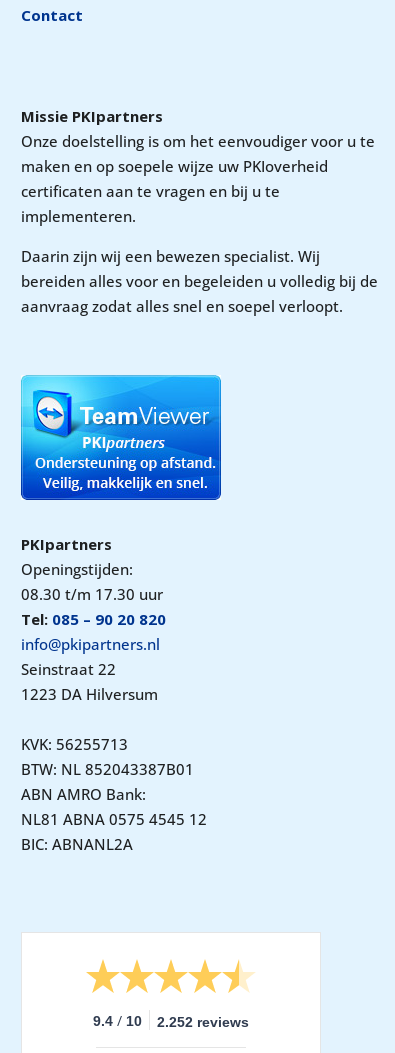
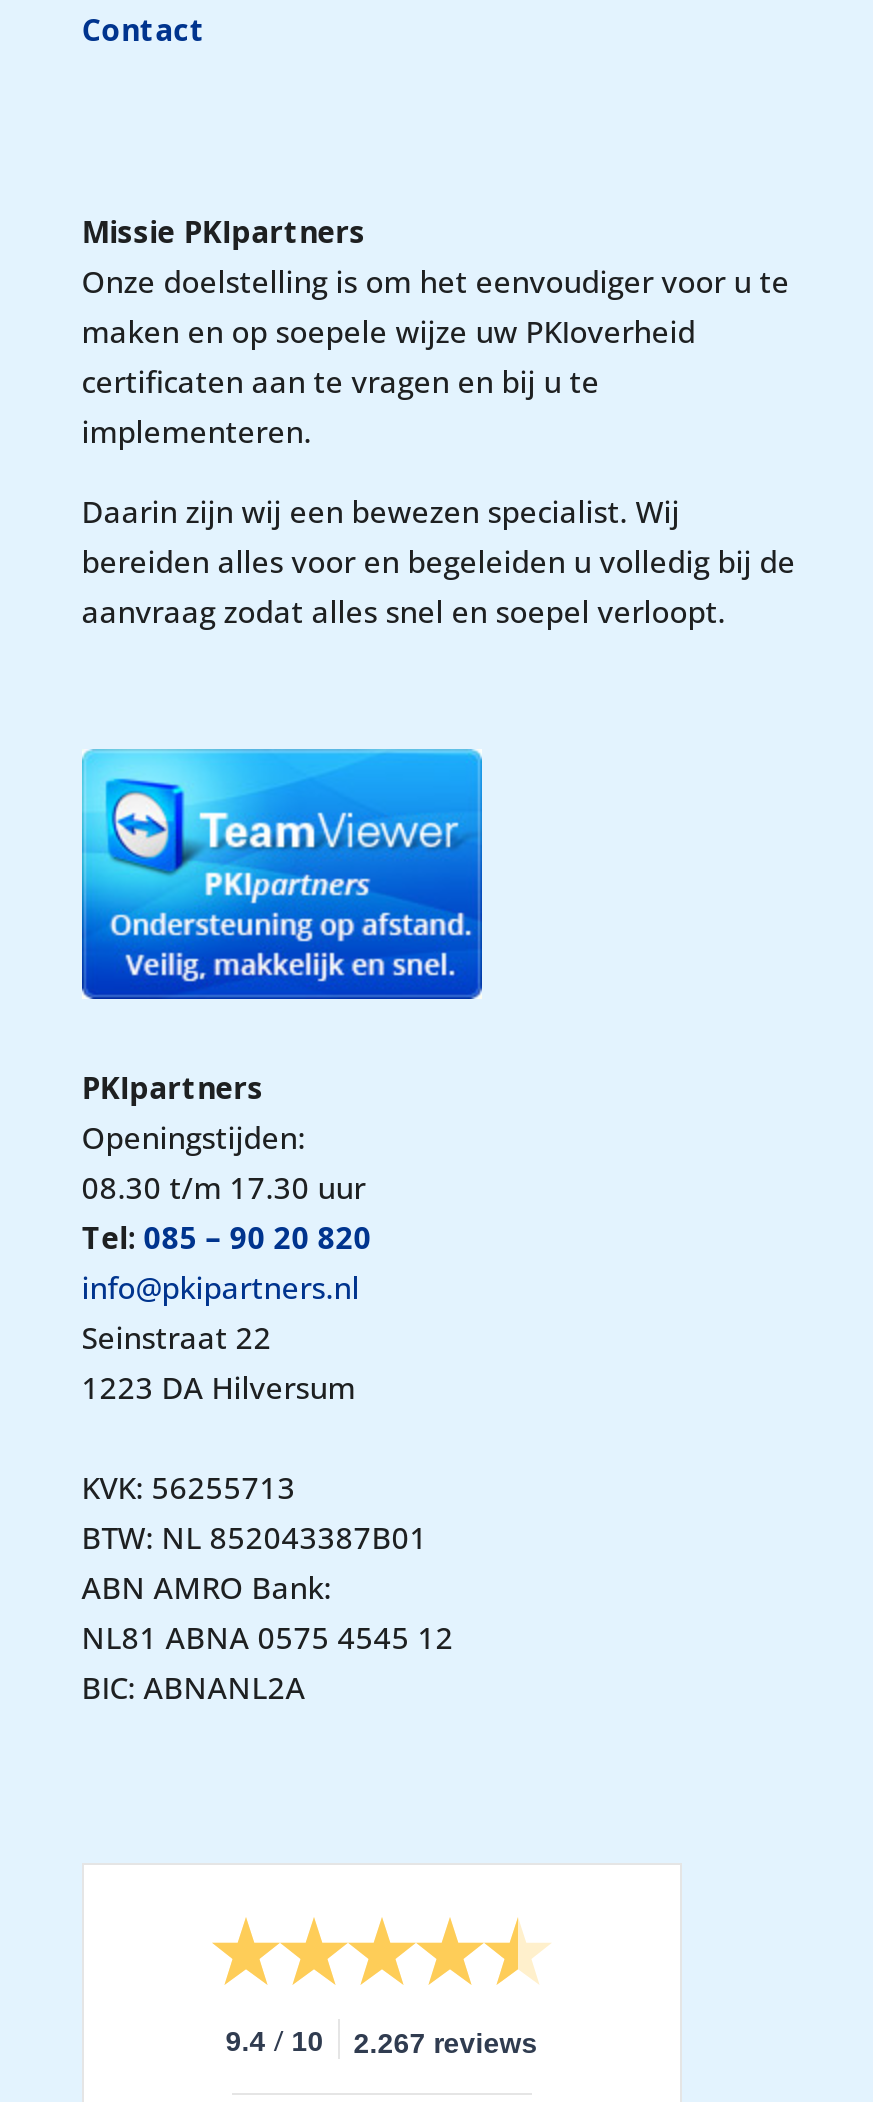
[93,1011,249,1030] 9.4 / 10 2.252 reviews -> [226,2022,538,2060] 9.4 / 10 2.267 reviews

